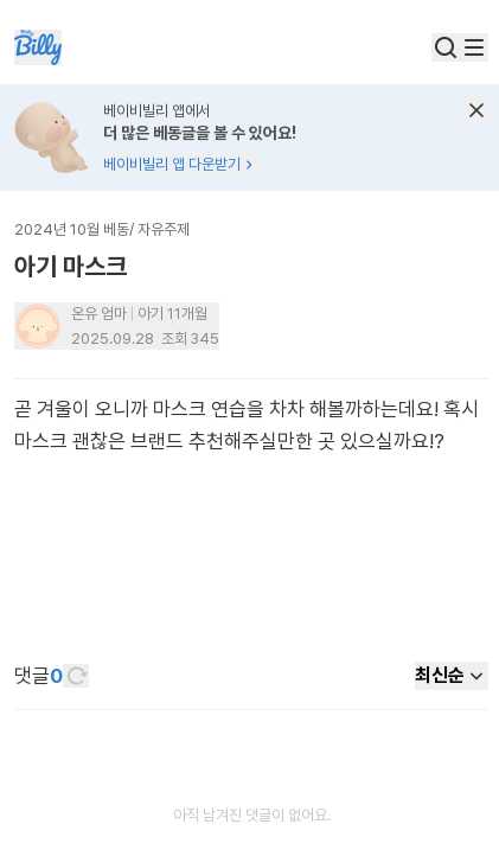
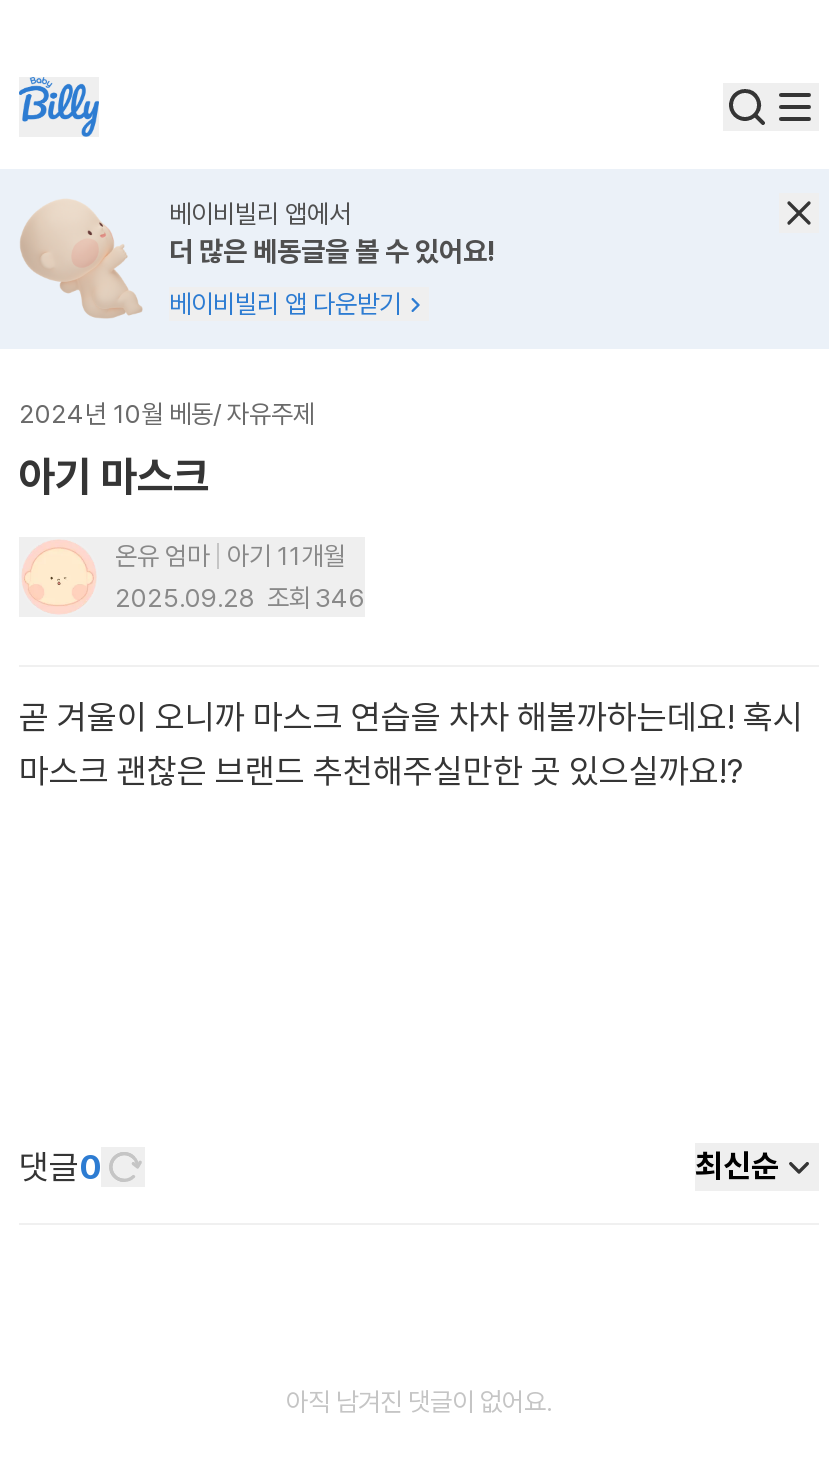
[71,330,219,347] 2025.09.28 조회 345 -> [115,583,365,613] 2025.09.28 조회 346

